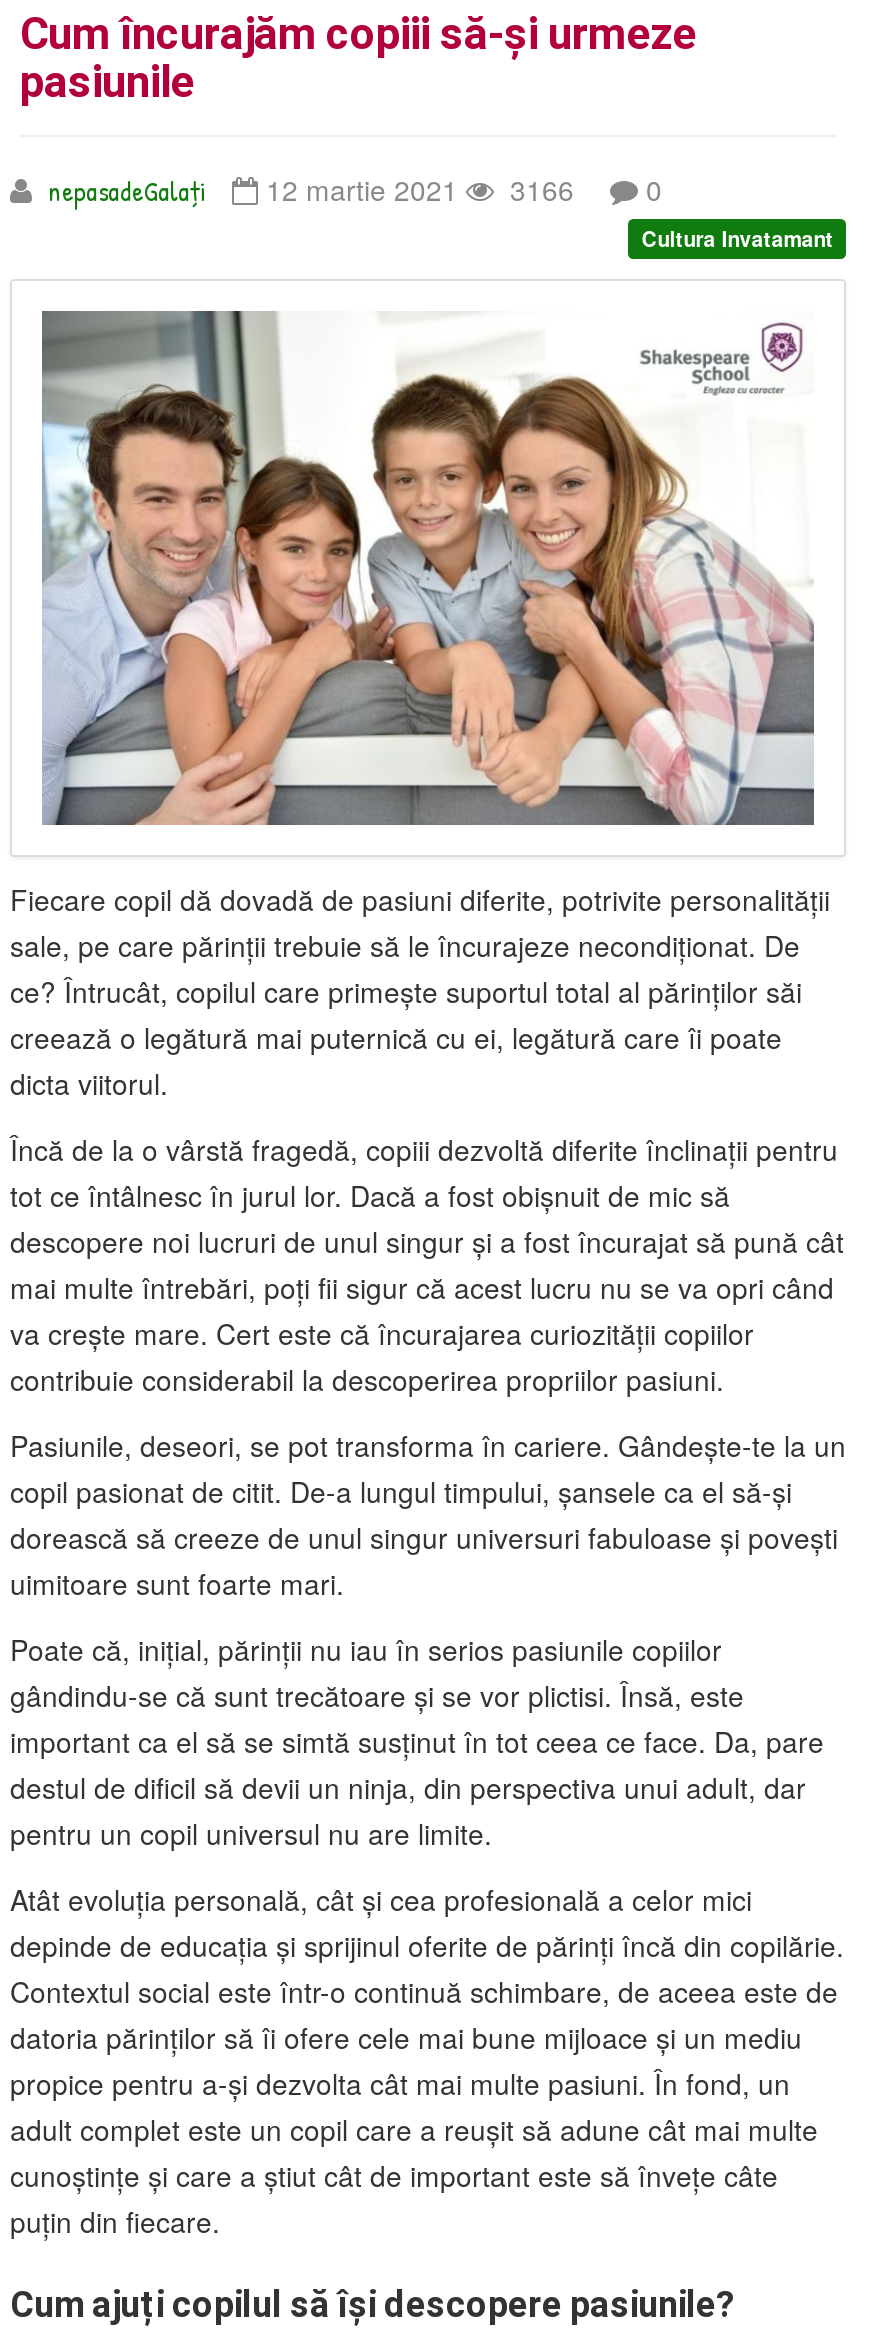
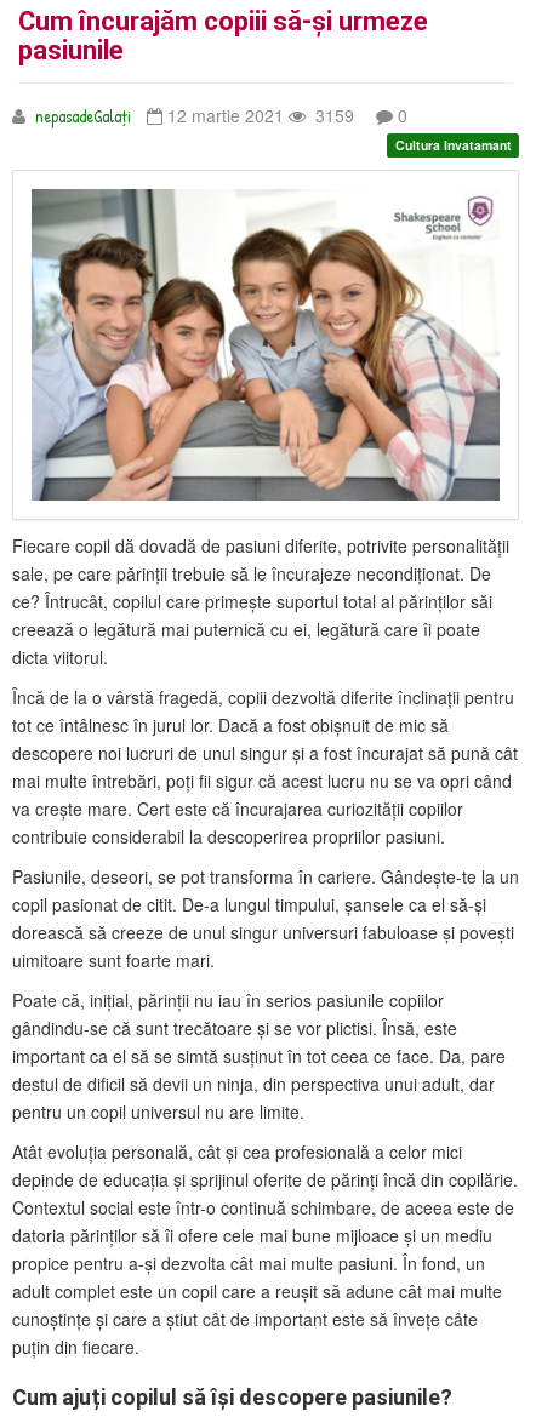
[48,169,662,209] nepasadeGalați 12 martie 2021 3166 0 -> [35,103,407,127] nepasadeGalați 12 martie 2021 3159 0

